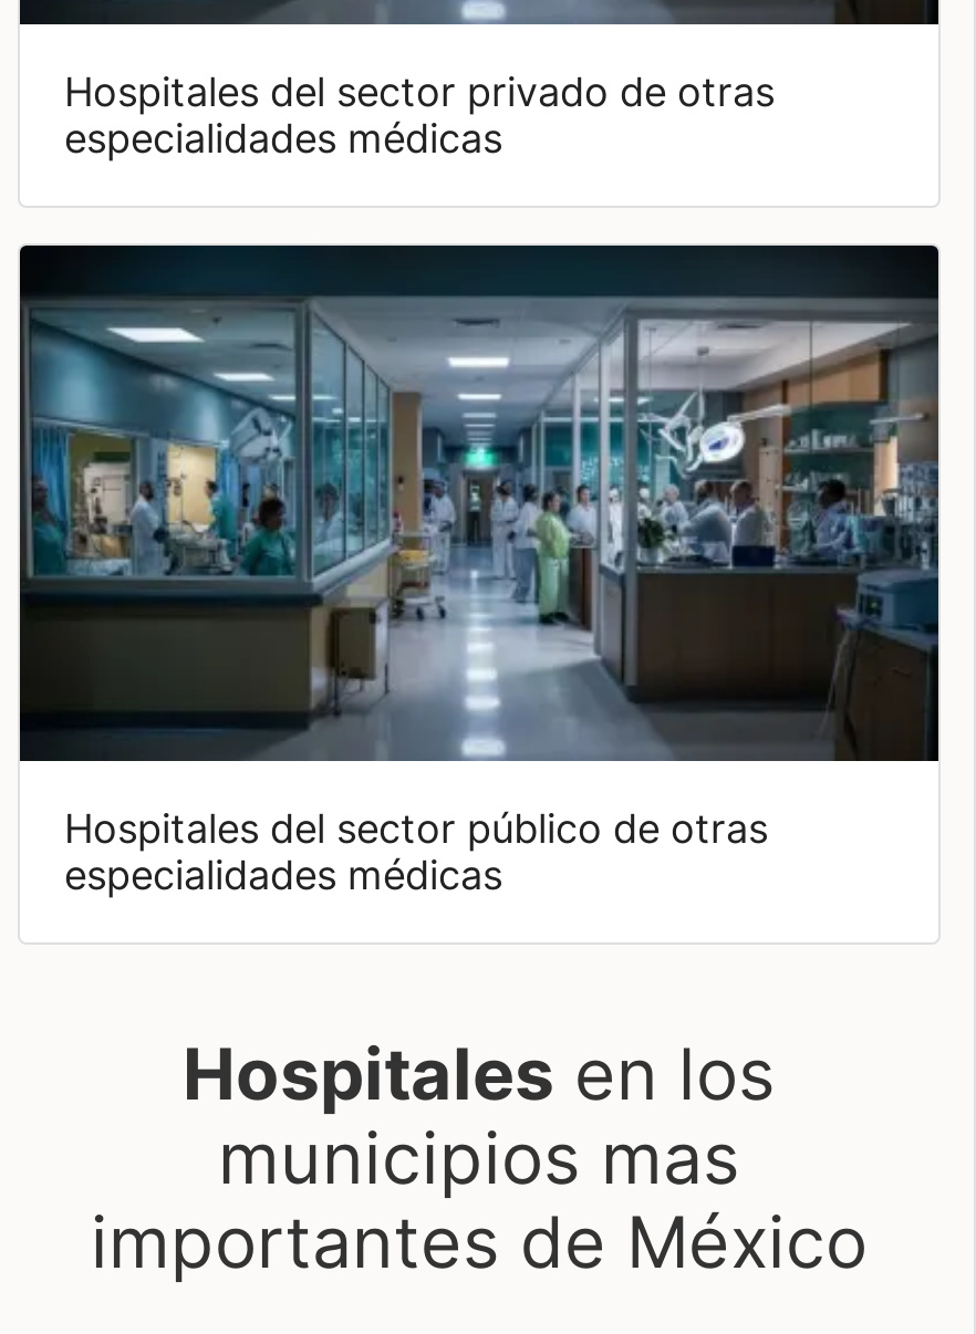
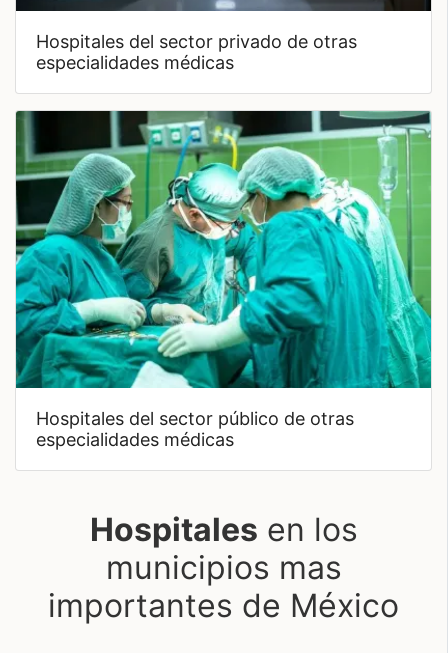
[18,243,941,763] [image] -> [15,110,432,389] [image]

